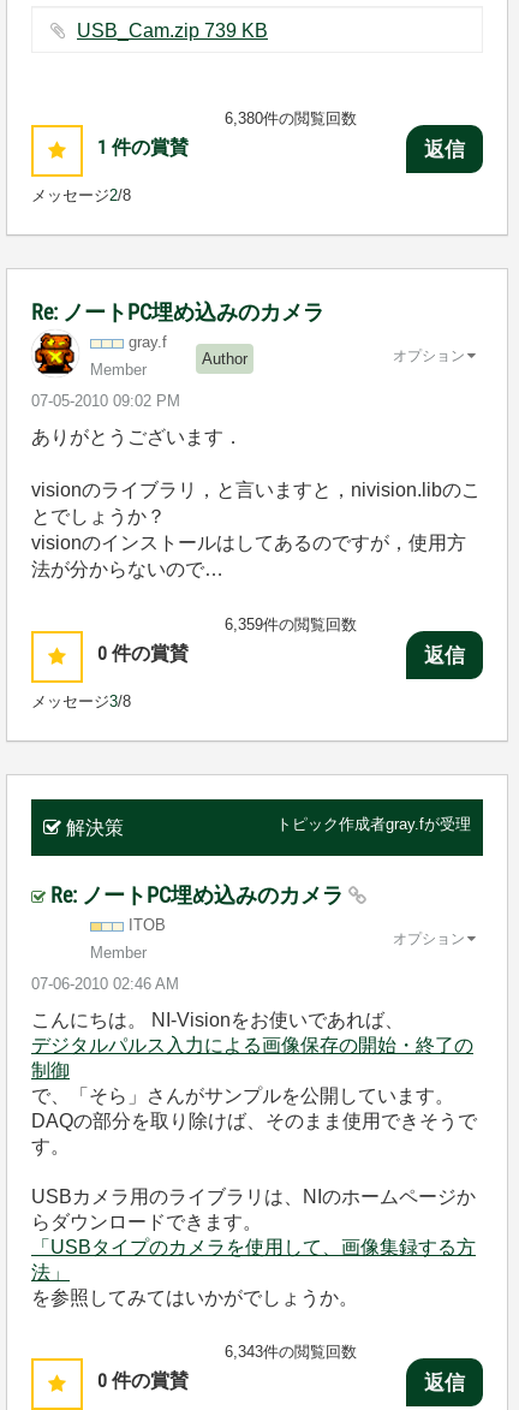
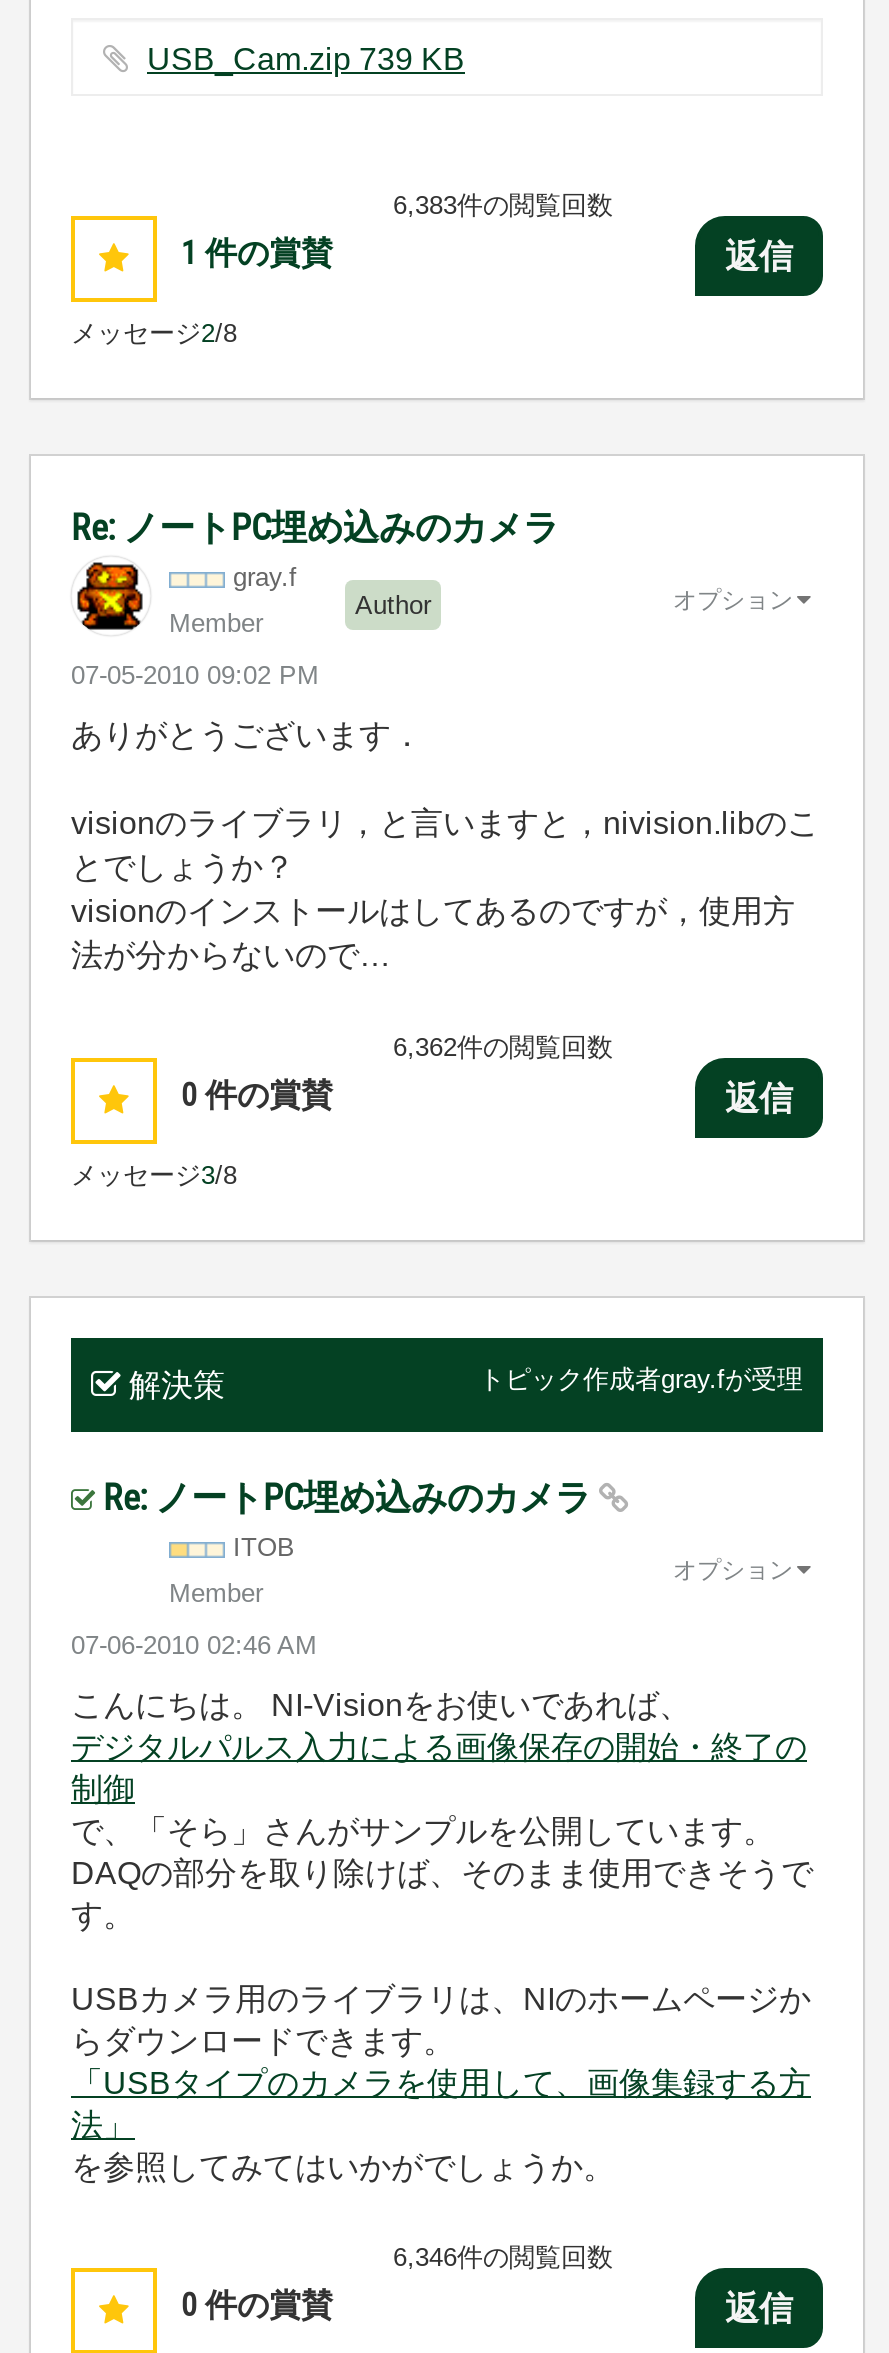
[225,109,357,127] 6,380件の閲覧回数 -> [393,190,613,220] 6,383件の閲覧回数
[225,615,357,633] 6,359件の閲覧回数 -> [393,1032,613,1062] 6,362件の閲覧回数
[225,1343,357,1361] 6,343件の閲覧回数 -> [393,2242,613,2272] 6,346件の閲覧回数

